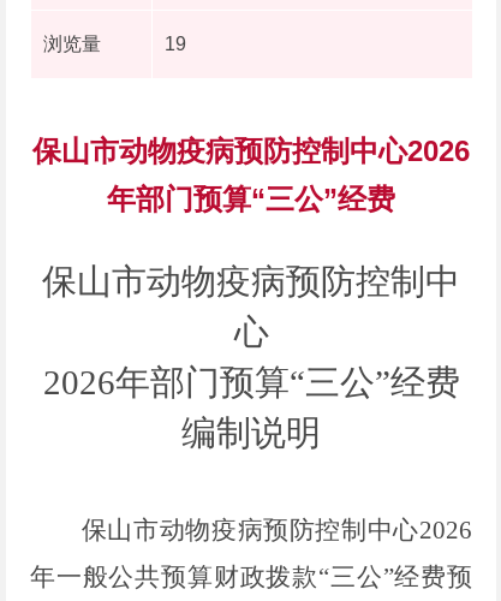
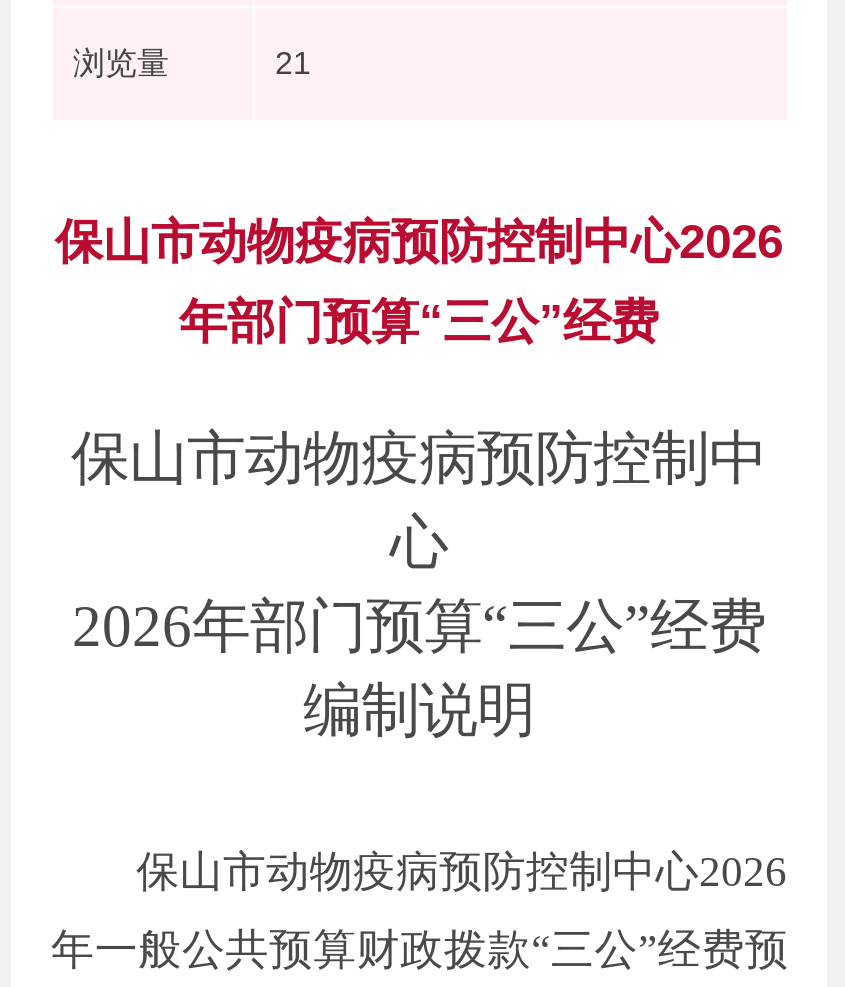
[165,34,186,54] 19 -> [275,46,311,80] 21

